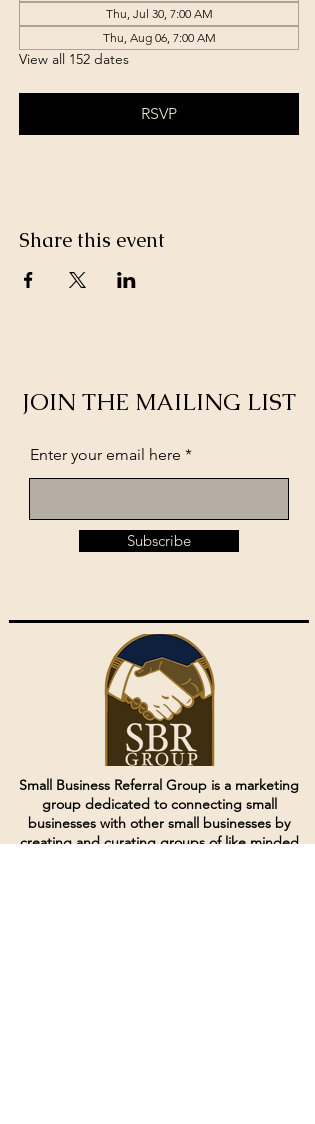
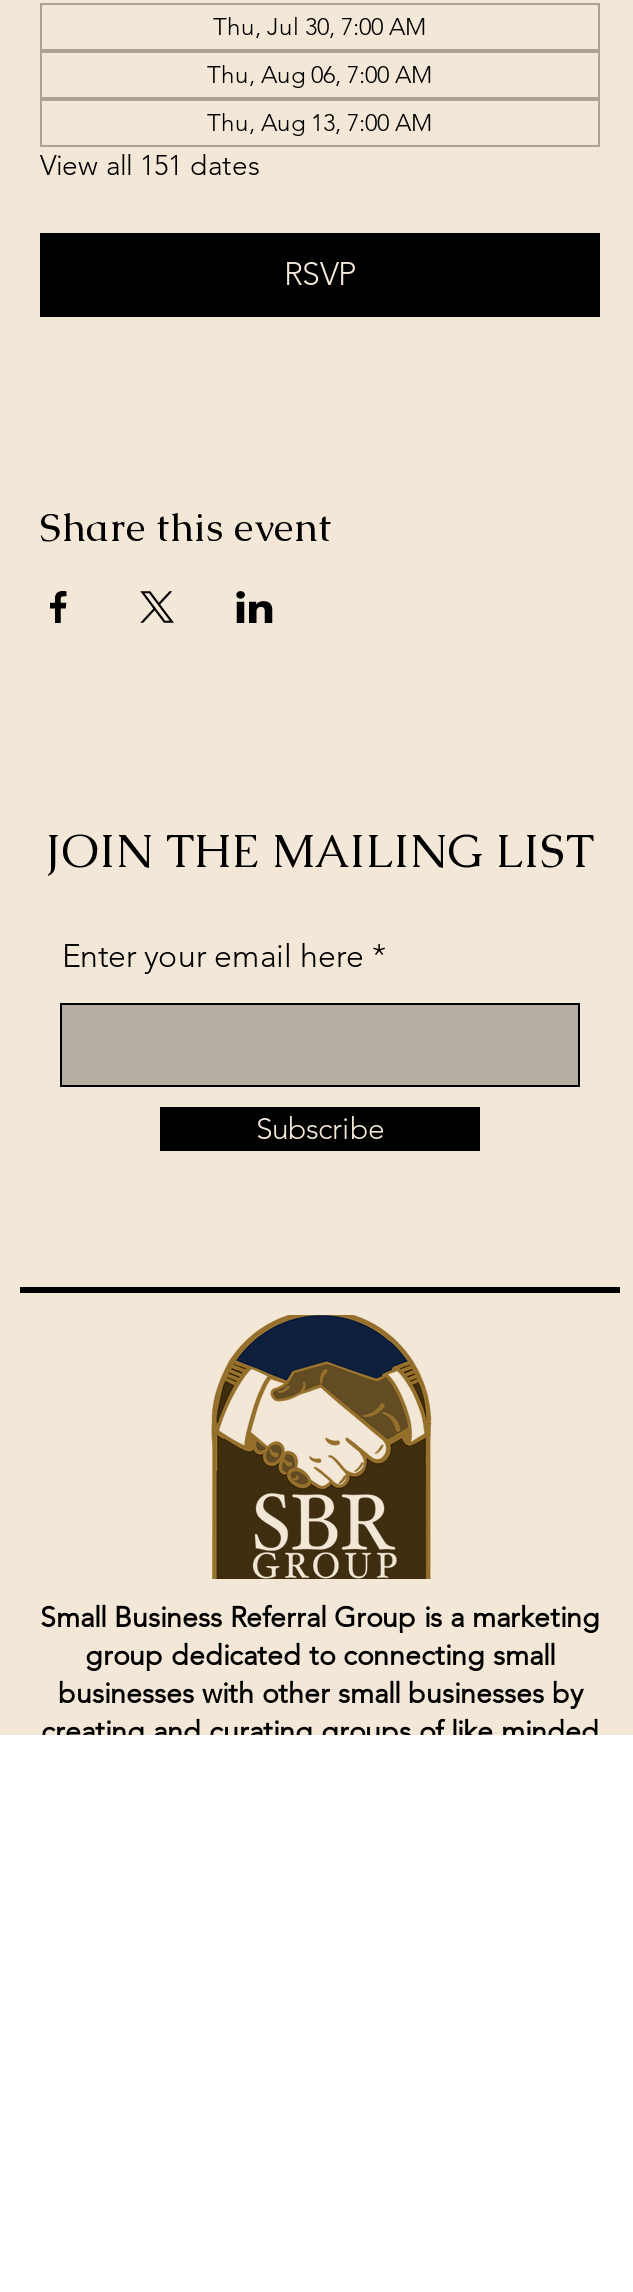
[19,50,129,68] View all 152 dates -> [40,107,433,183] Thu, Aug 13, 7:00 AM | View all 151 dates

